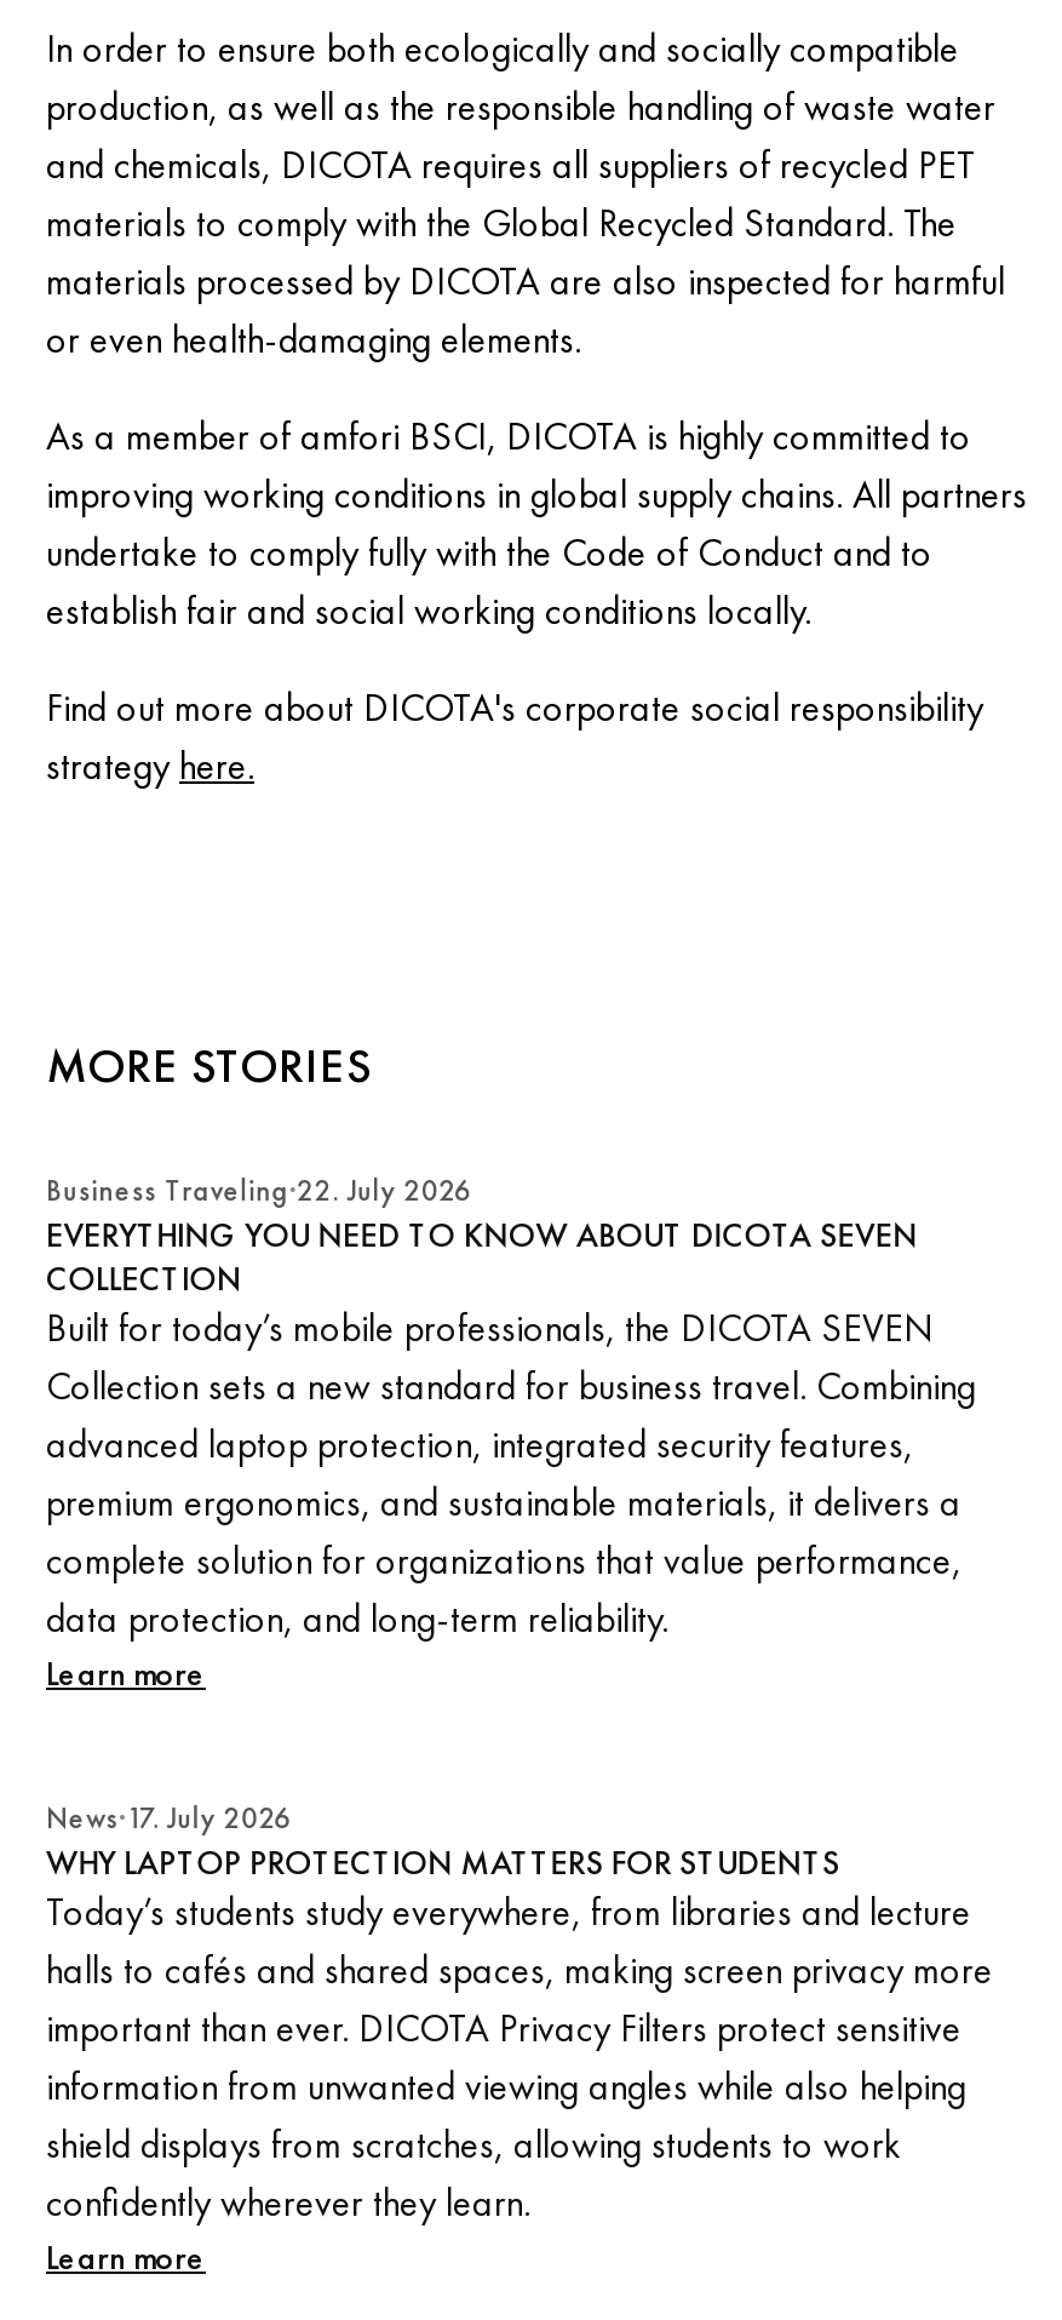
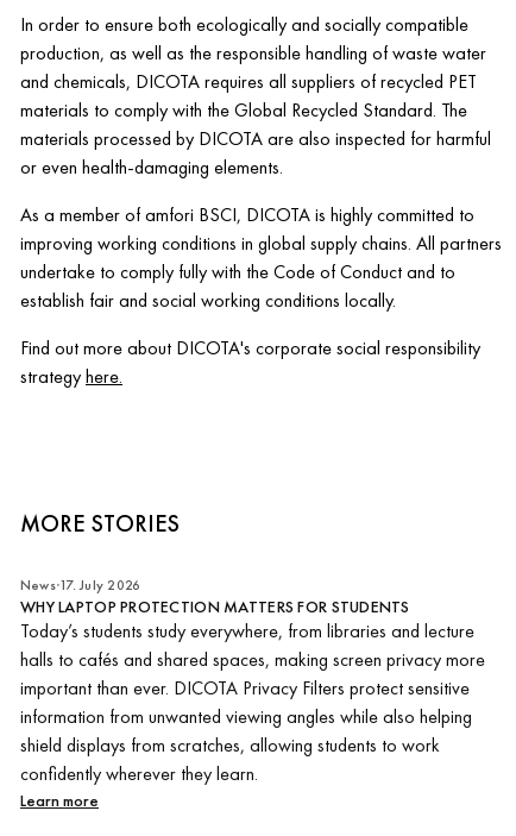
[46,1171,976,1694] Business Traveling·22. July 2026 | EVERYTHING YOU NEED TO KNOW ABOUT DICOTA SEVEN | COLLECTION | Built for today’s mobile professionals, the DICOTA SEVEN | Collection sets a new standard for business travel. Combining | advanced laptop protection, integrated security features, | premium ergonomics, and sustainable materials, it delivers a | complete solution for organizations that value performance, | data protection, and long-term reliability. | Learn more -> none

